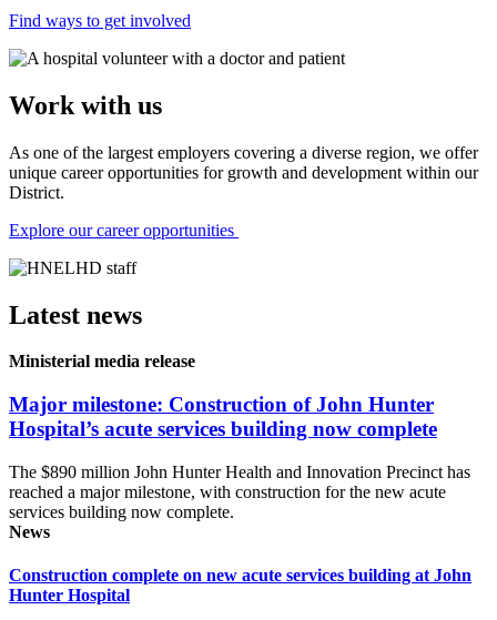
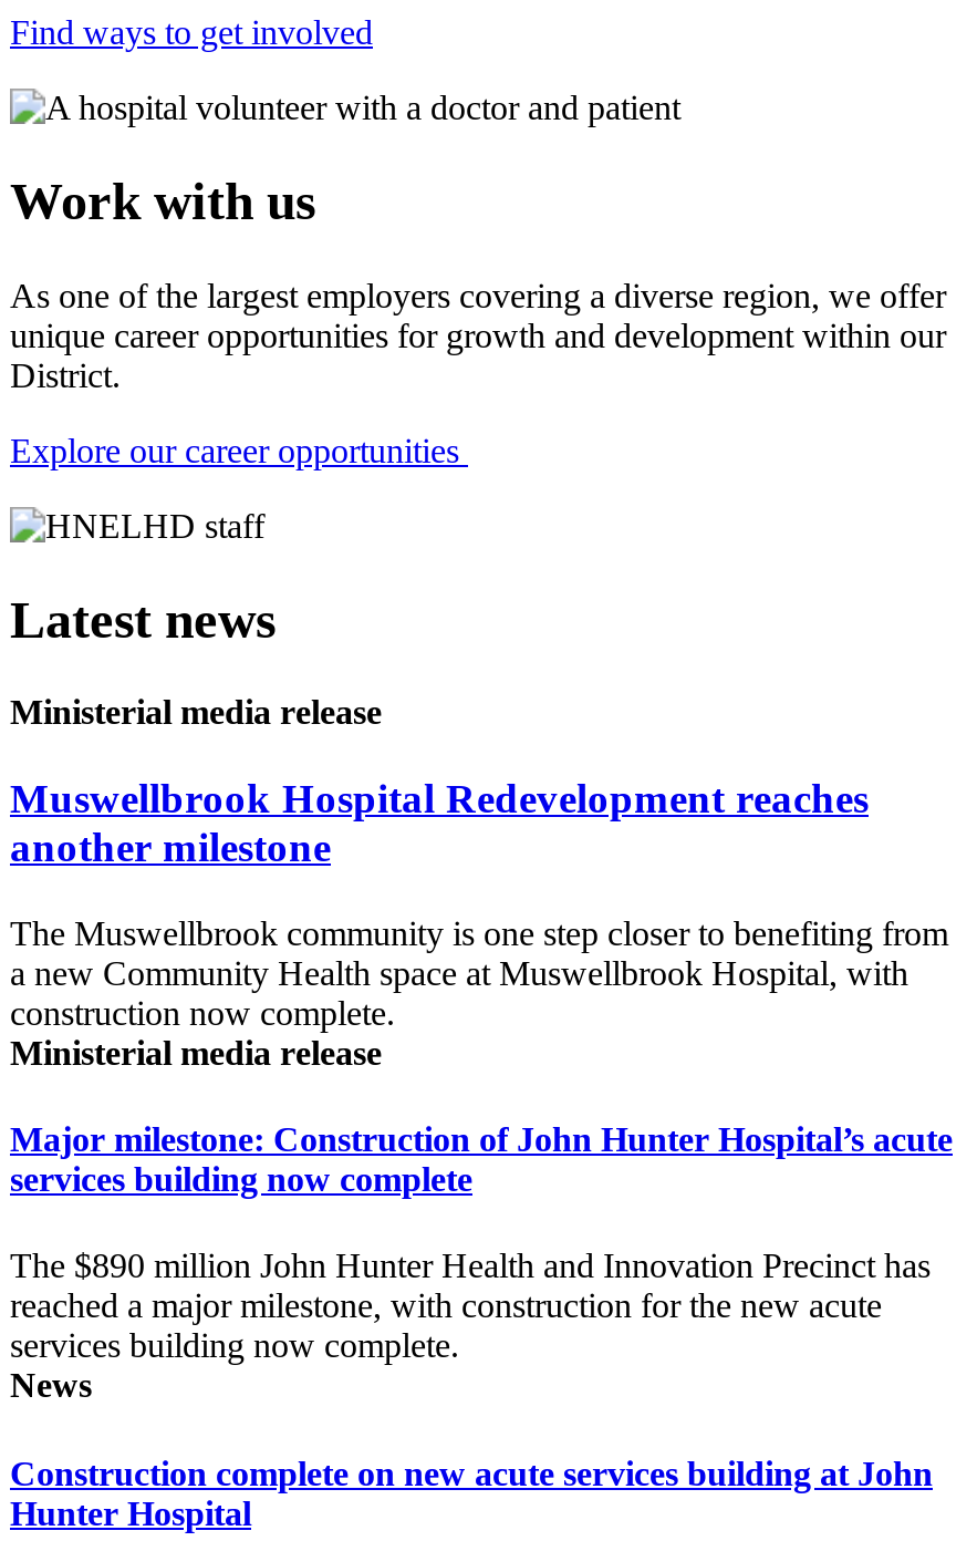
[9,393,437,441] Major milestone: Construction of John Hunter | Hospital’s acute services building now complete -> [10,775,953,1198] Muswellbrook Hospital Redevelopment reaches | another milestone | The Muswellbrook community is one step closer to benefiting from | a new Community Health space at Muswellbrook Hospital, with | construction now complete. | Ministerial media release | Major milestone: Construction of John Hunter Hospital’s acute | services building now complete

